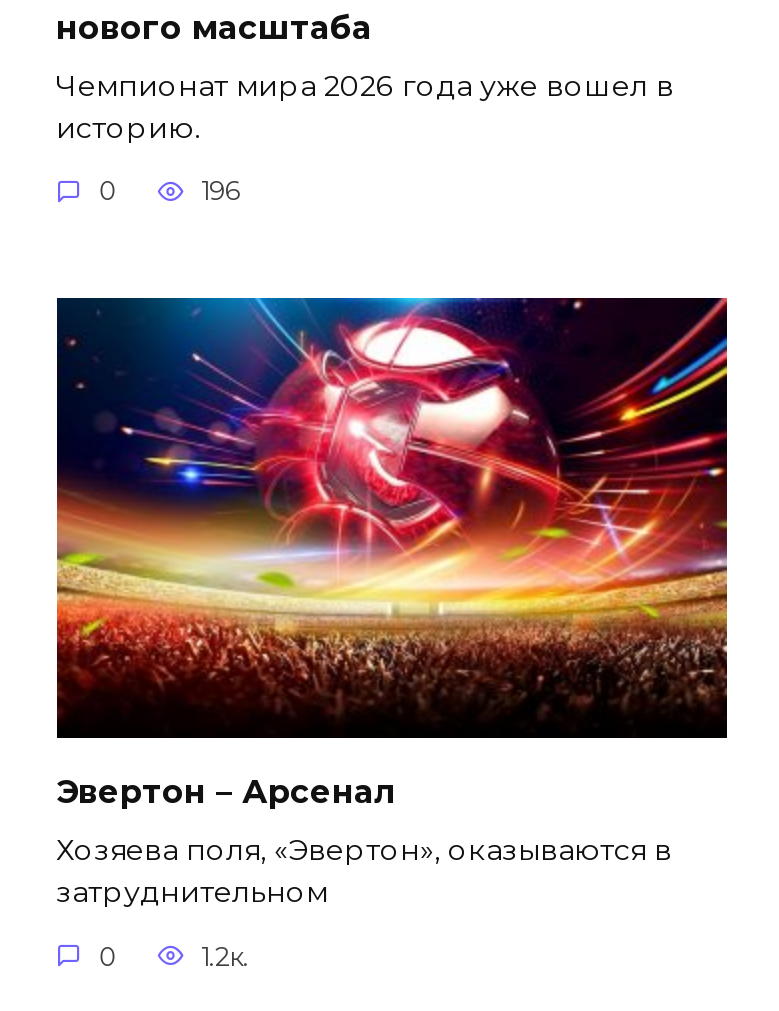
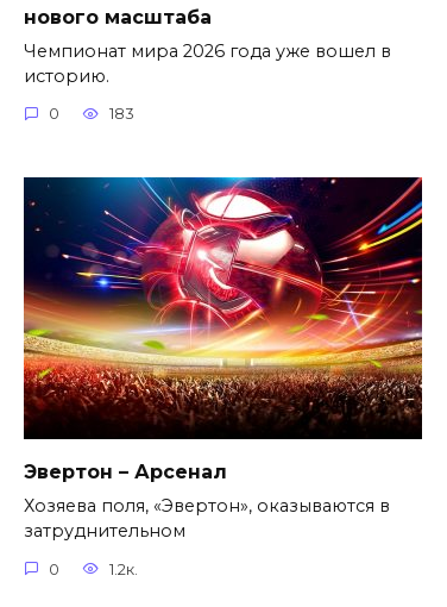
[201,176,241,206] 196 -> [109,105,134,123] 183

